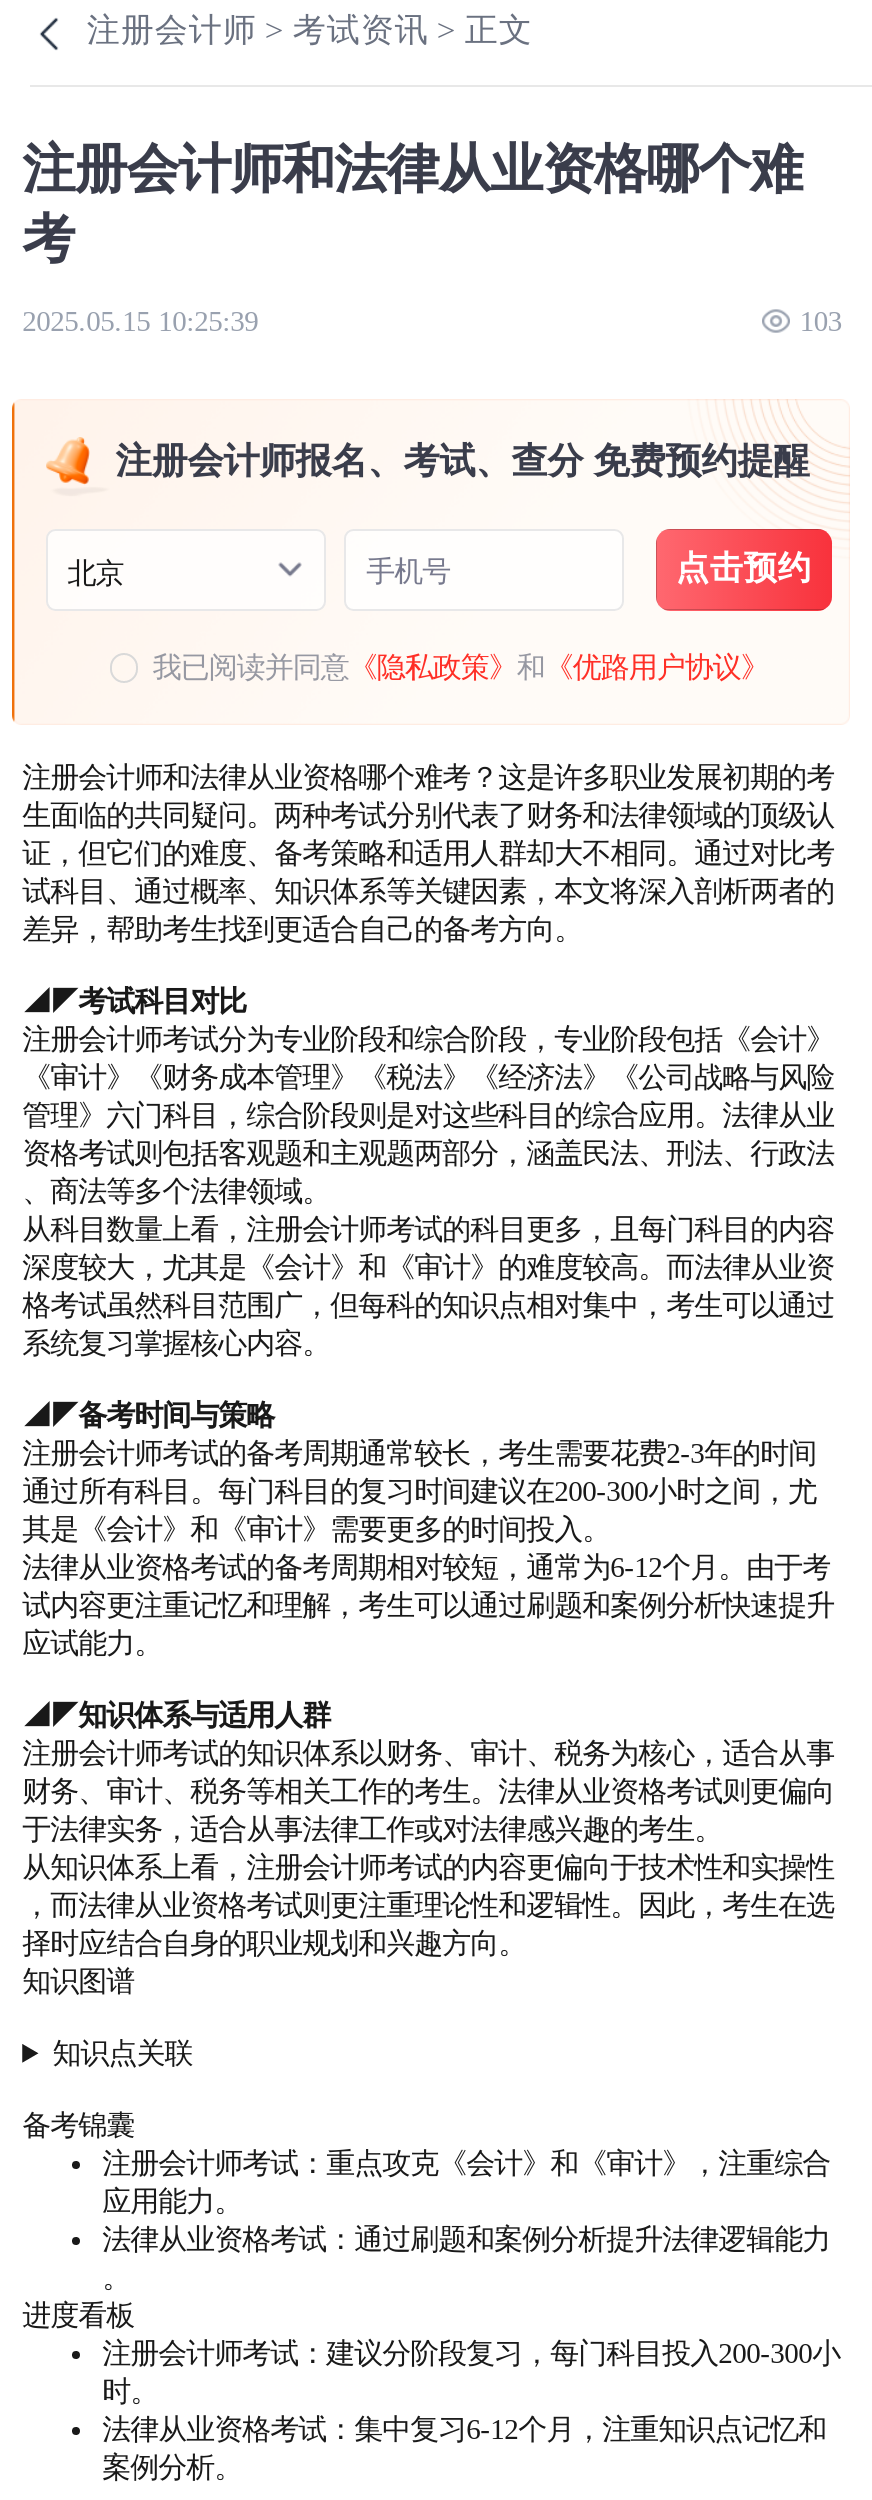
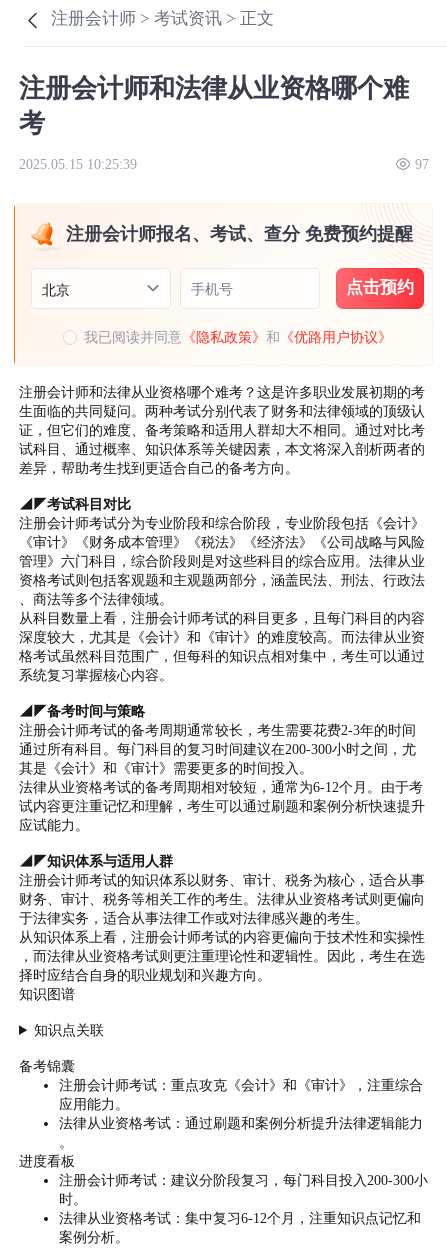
[800,305,842,337] 103 -> [415,156,429,172] 97

